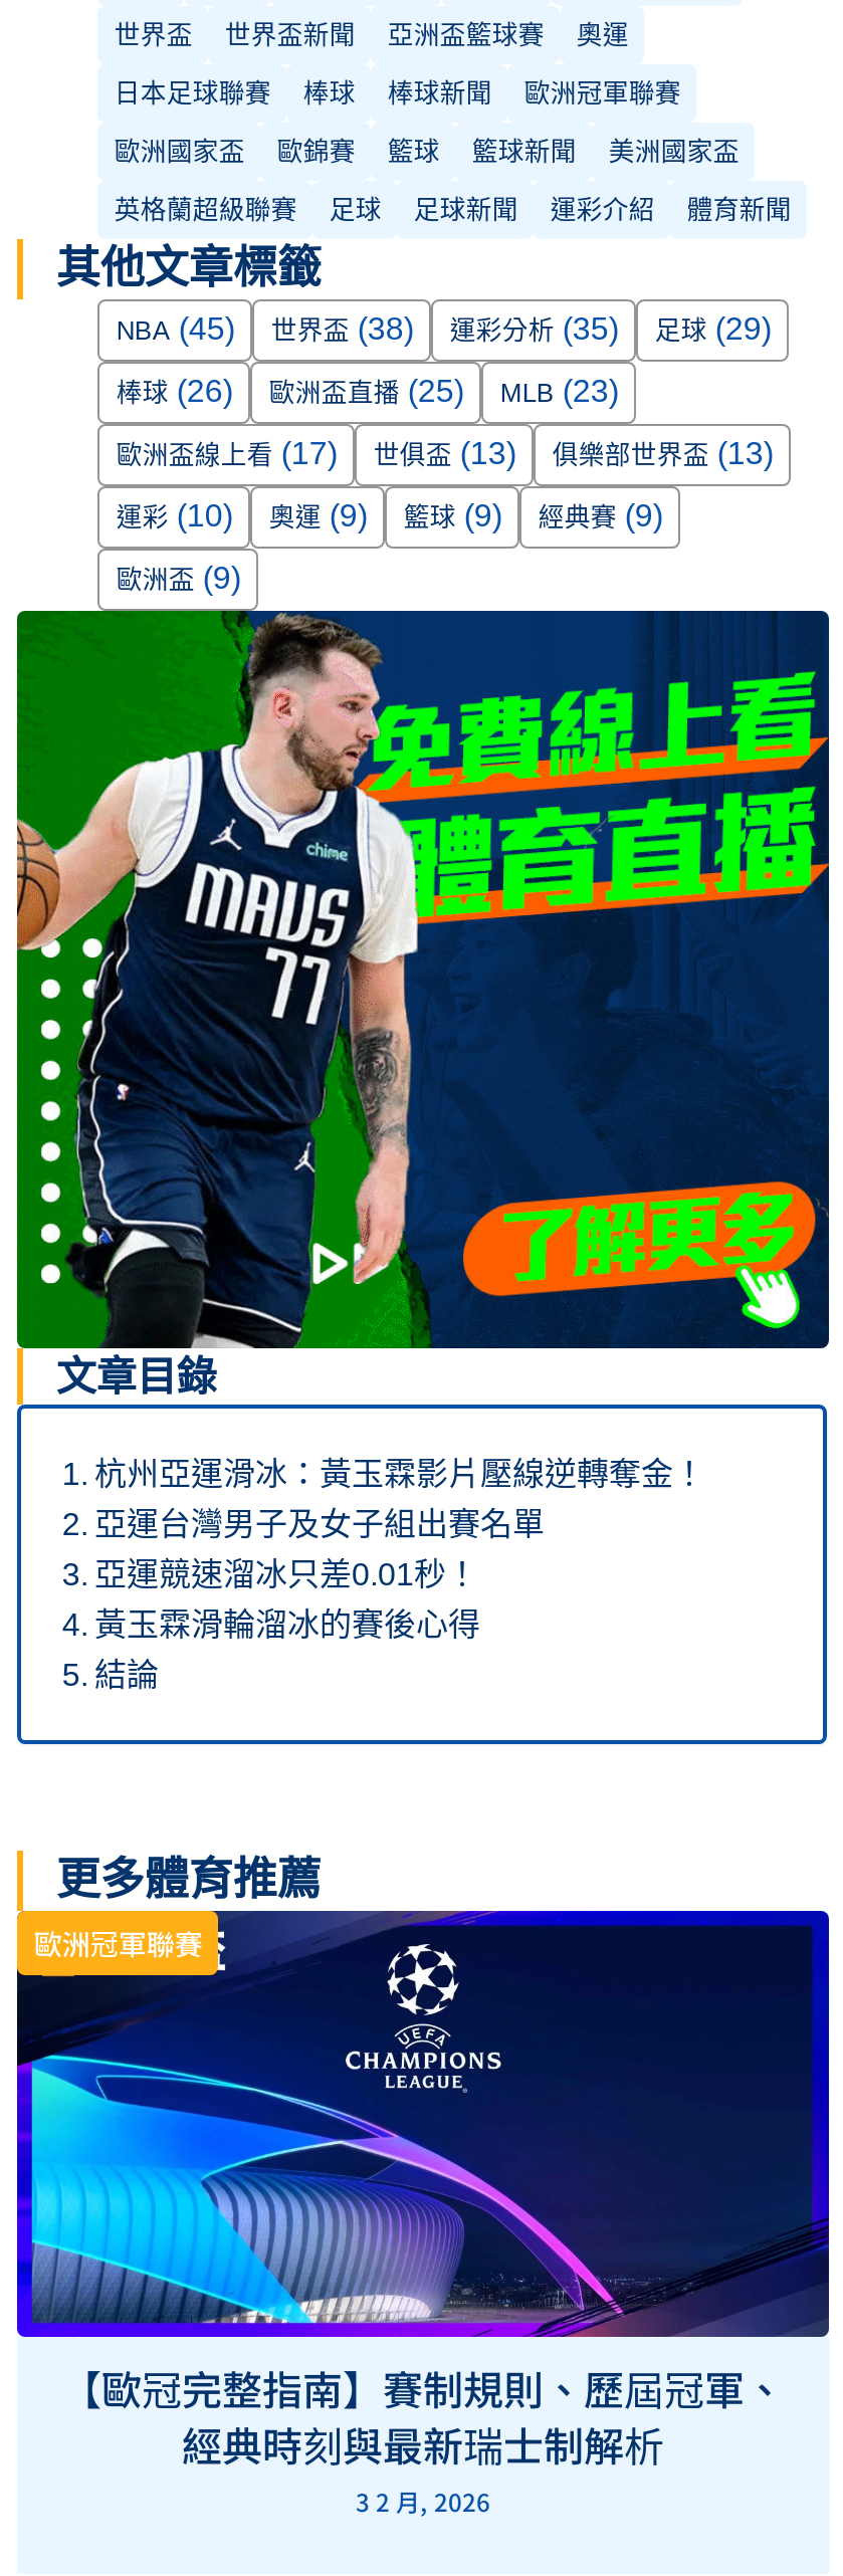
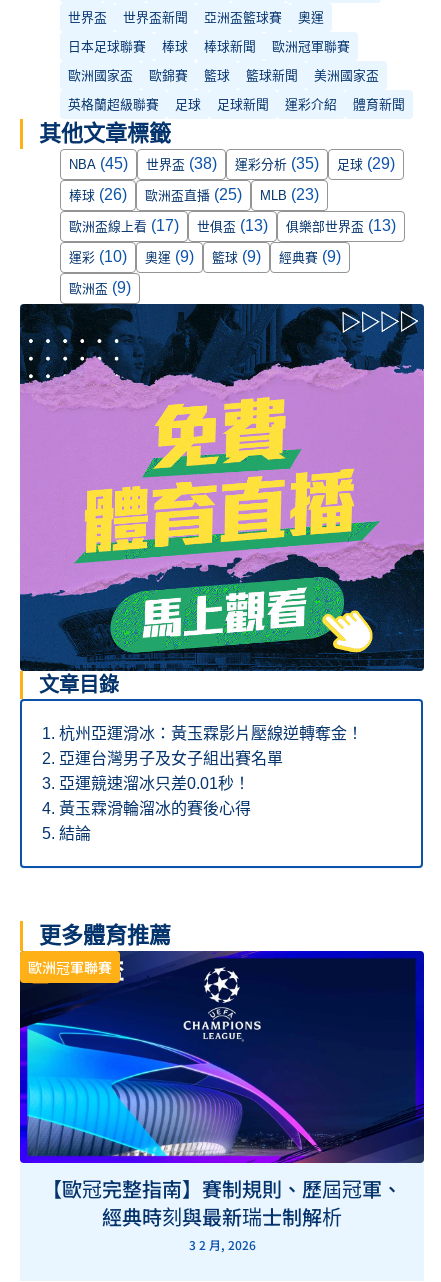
[15,609,831,1350] [image] -> [19,303,425,672] [image]

